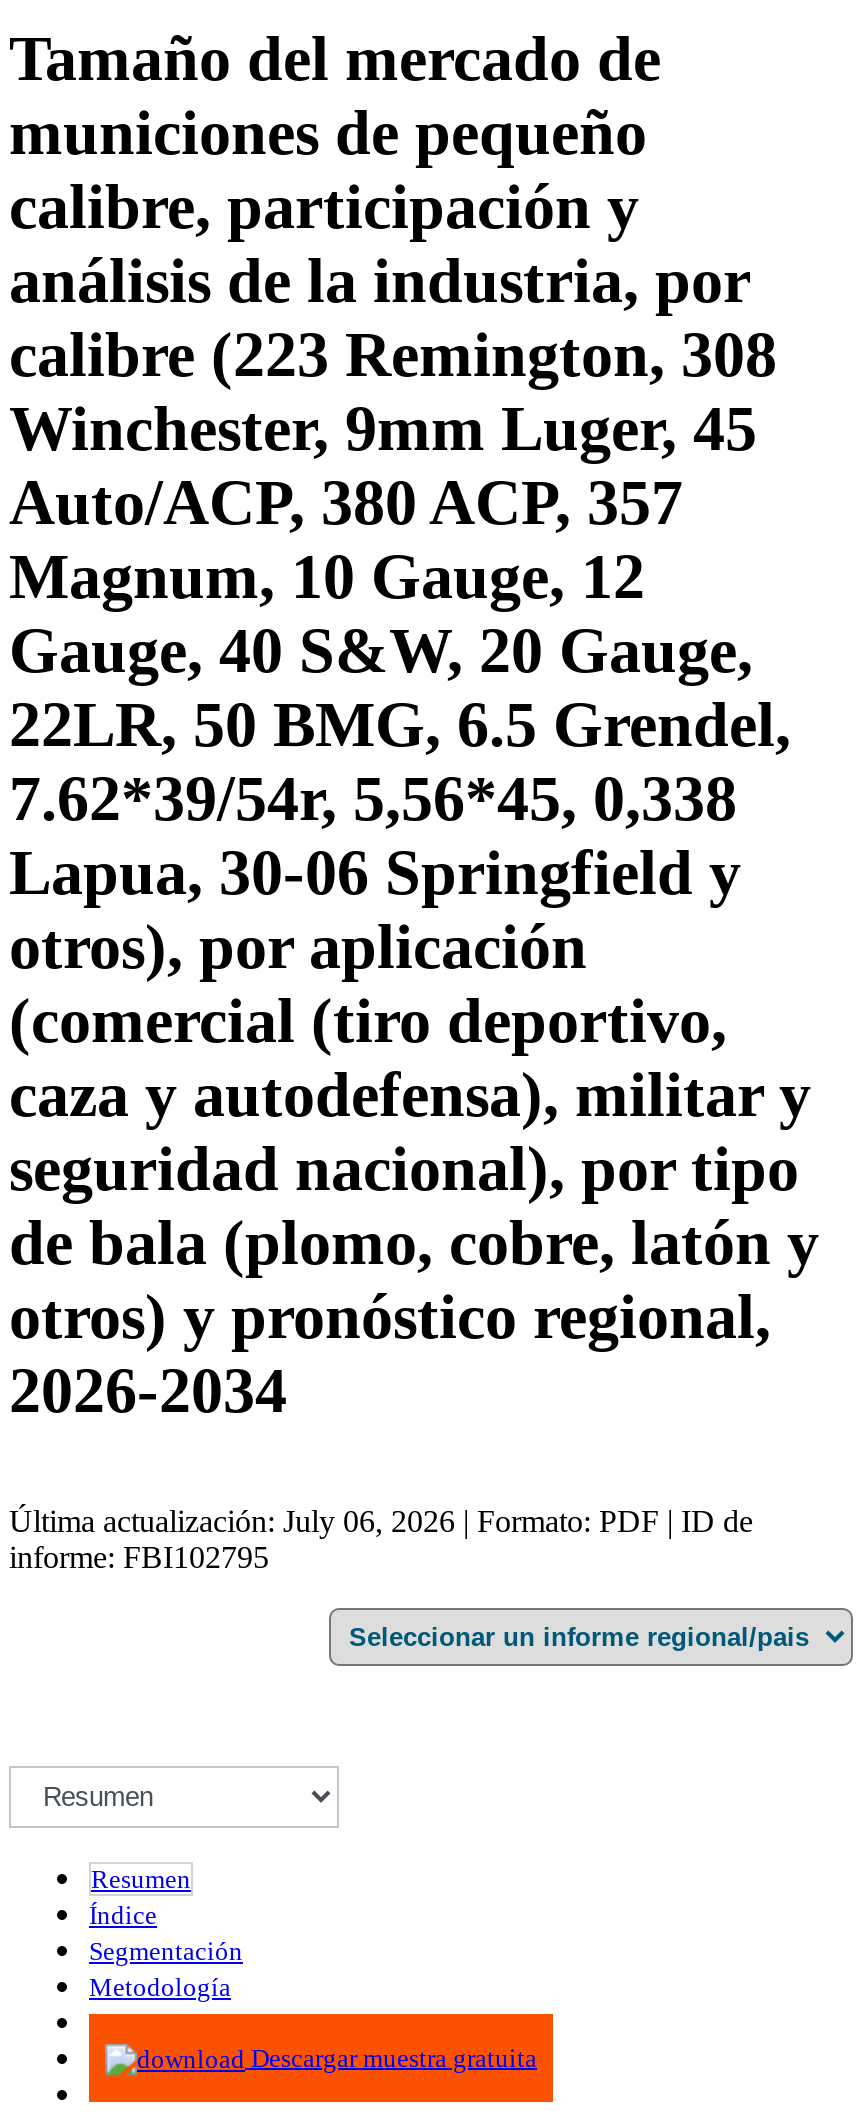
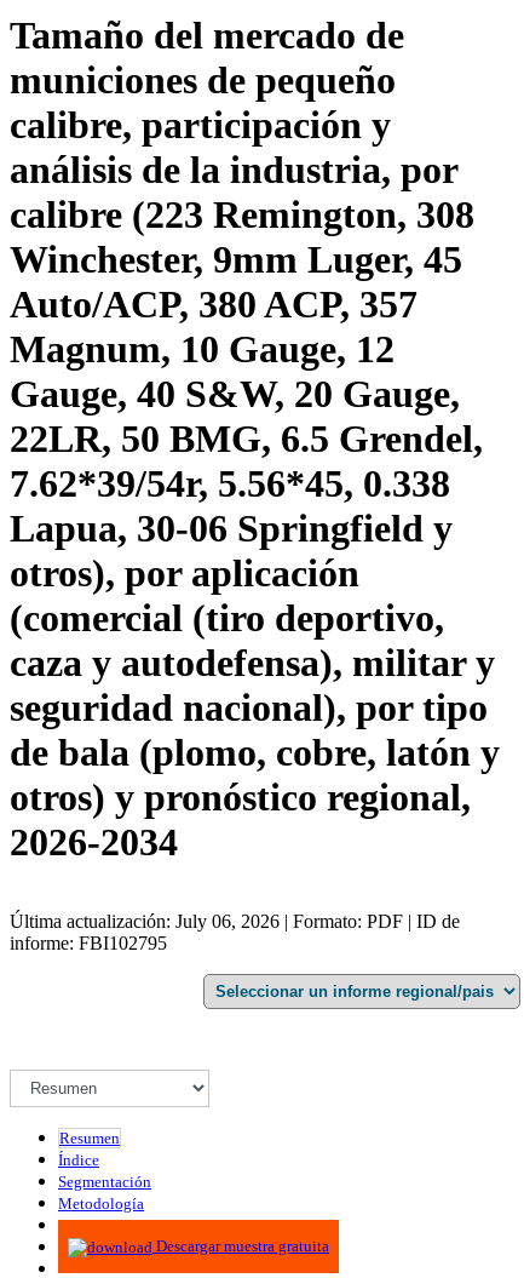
[9,763,737,835] 7.62*39/54r, 5,56*45, 0,338 -> [10,462,450,506] 7.62*39/54r, 5.56*45, 0.338

